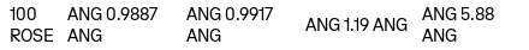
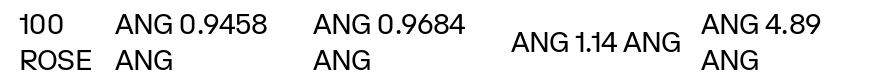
[67,4,157,25] ANG 0.9887 -> [115,7,267,43] ANG 0.9458
[186,4,273,25] ANG 0.9917 -> [313,7,465,43] ANG 0.9684
[305,4,494,36] ANG 1.19 ANG | ANG 5.88 -> [511,7,821,61] ANG 1.14 ANG ANG 4.89

